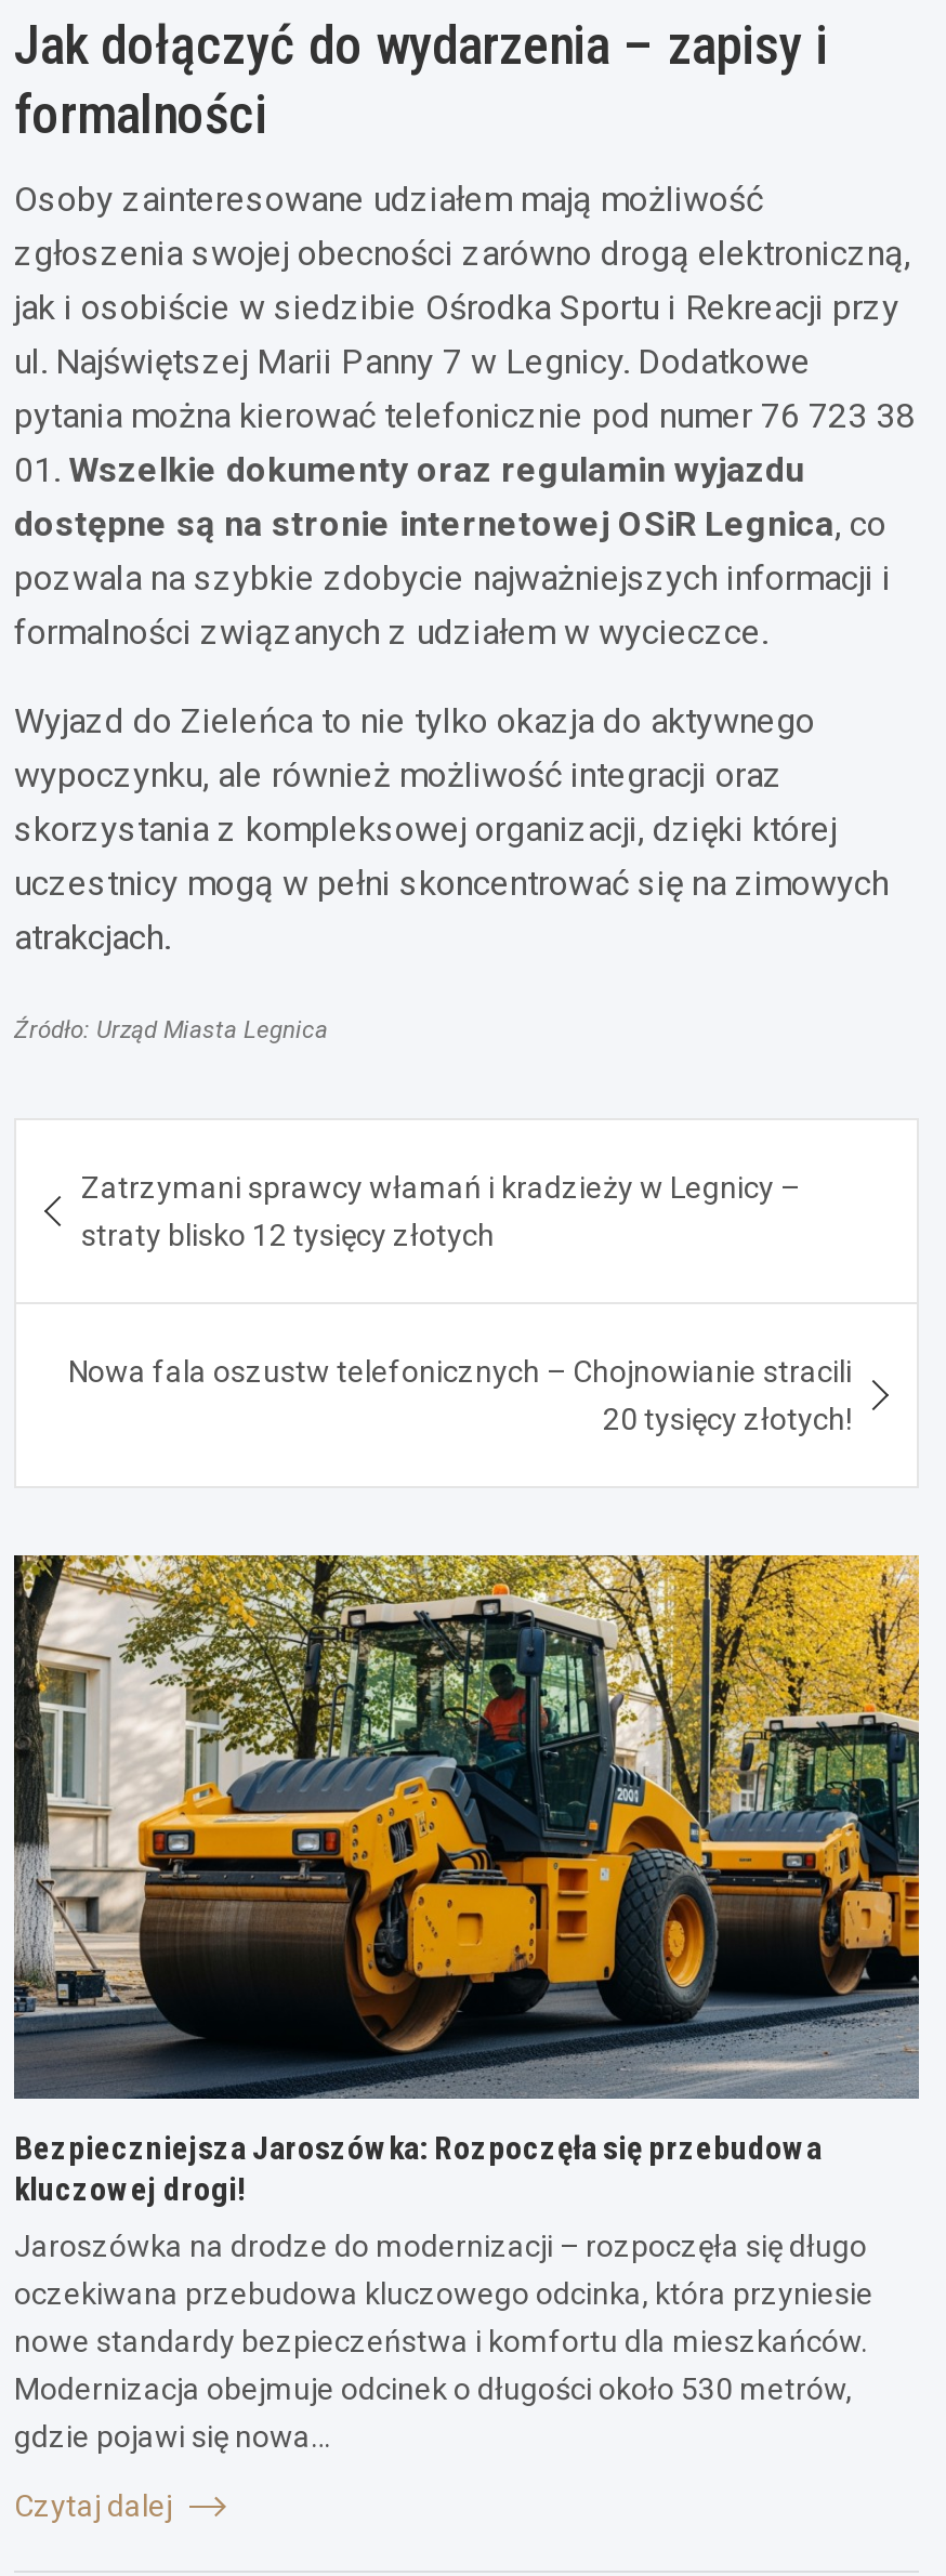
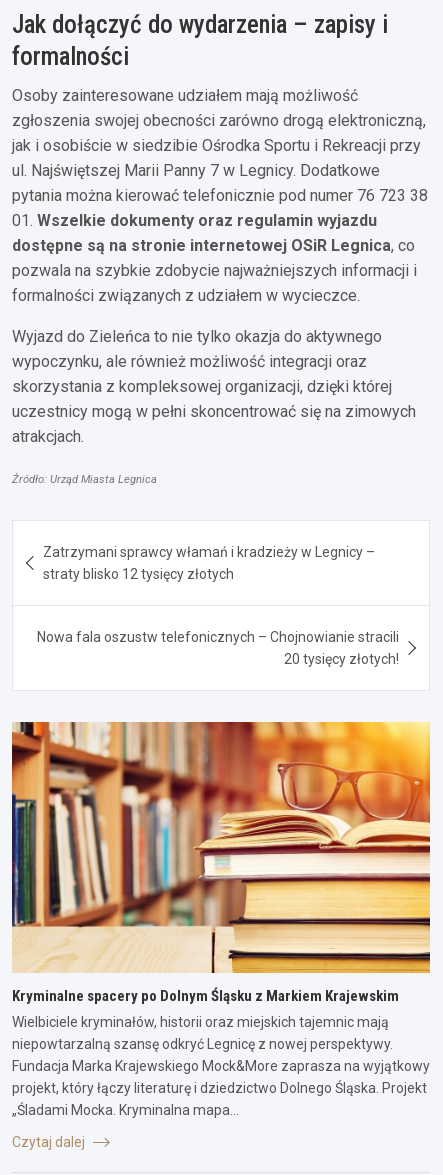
[12,1553,921,2208] [image] | Bezpieczniejsza Jaroszówka: Rozpoczęła się przebudowa | kluczowej drogi! -> [11,721,431,1005] [image] | Kryminalne spacery po Dolnym Śląsku z Markiem Krajewskim
[14,2228,873,2453] Jaroszówka na drodze do modernizacji – rozpoczęła się długo | oczekiwana przebudowa kluczowego odcinka, która przyniesie | nowe standardy bezpieczeństwa i komfortu dla mieszkańców. | Modernizacja obejmuje odcinek o długości około 530 metrów, | gdzie pojawi się nowa… -> [12,1014,430,1118] Wielbiciele kryminałów, historii oraz miejskich tajemnic mają | niepowtarzalną szansę odkryć Legnicę z nowej perspektywy. | Fundacja Marka Krajewskiego Mock&More zaprasza na wyjątkowy | projekt, który łączy literaturę i dziedzictwo Dolnego Śląska. Projekt | „Śladami Mocka. Kryminalna mapa…

